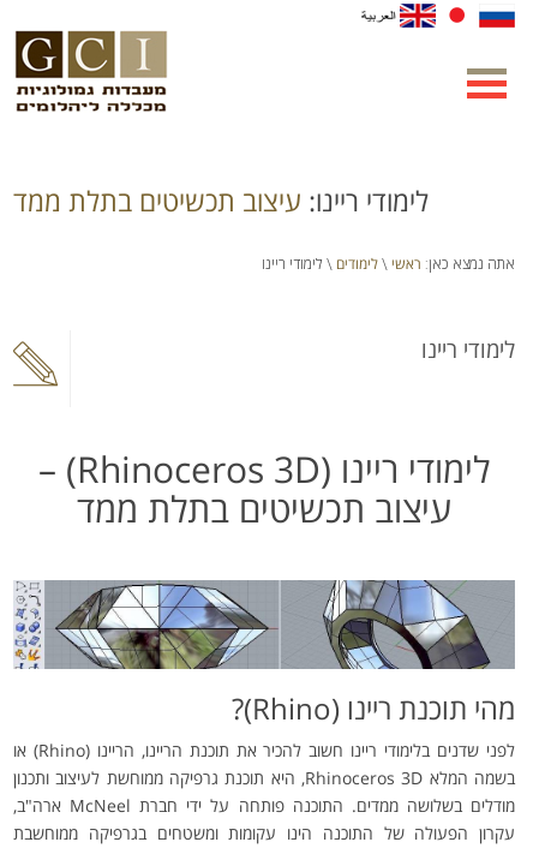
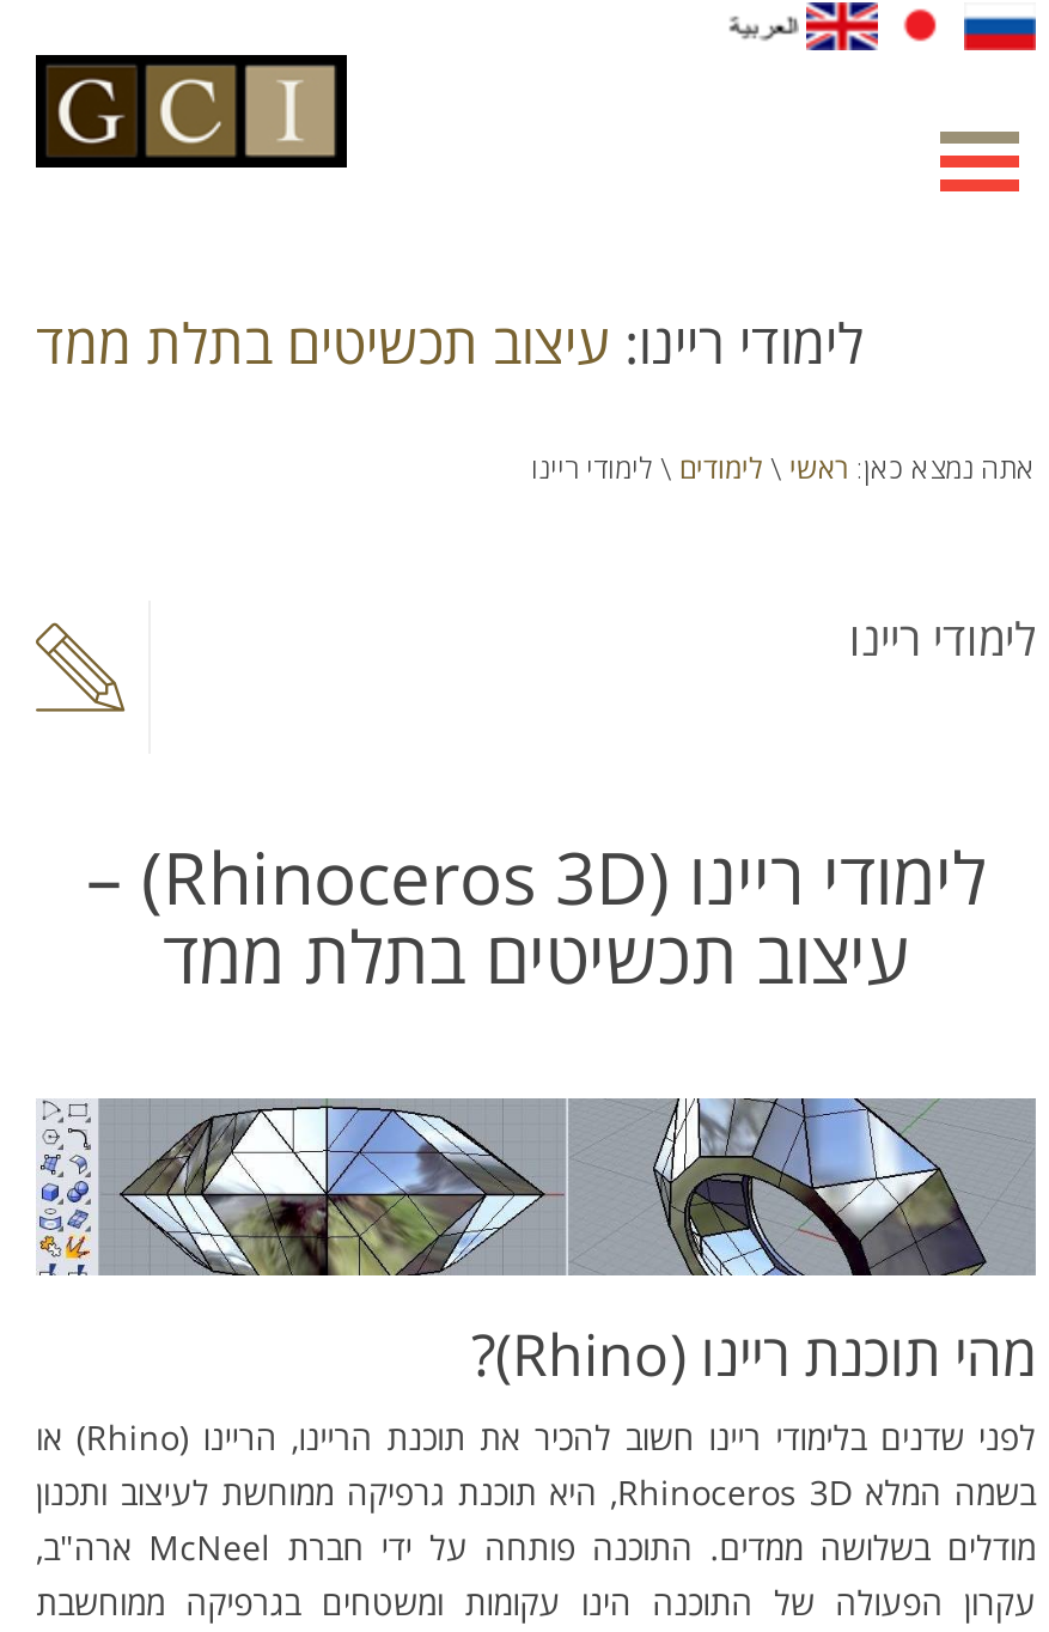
[13,30,169,113] [image] -> [33,53,349,170] [image]

